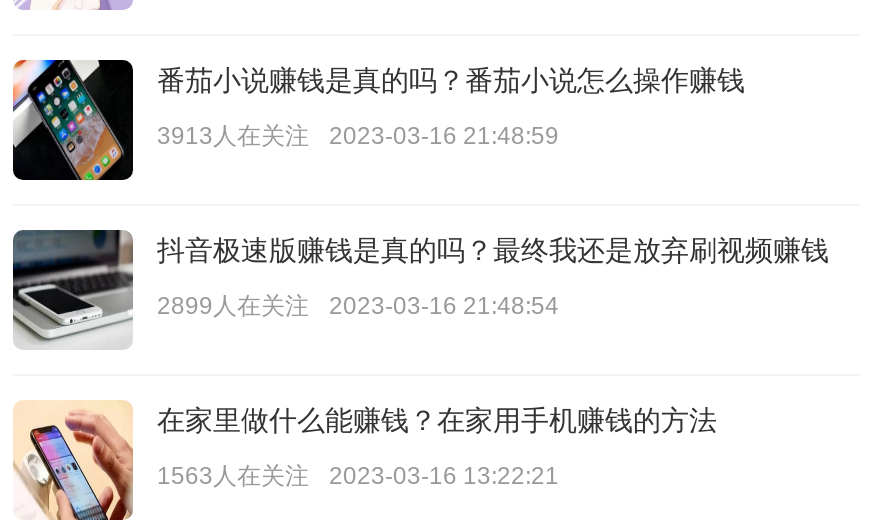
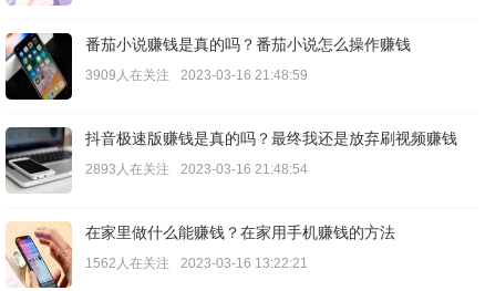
[157,123,559,151] 3913人在关注 2023-03-16 21:48:59 -> [85,68,308,83] 3909人在关注 2023-03-16 21:48:59
[157,293,559,321] 2899人在关注 2023-03-16 21:48:54 -> [85,162,308,177] 2893人在关注 2023-03-16 21:48:54
[157,463,559,491] 1563人在关注 2023-03-16 13:22:21 -> [85,256,308,271] 1562人在关注 2023-03-16 13:22:21

